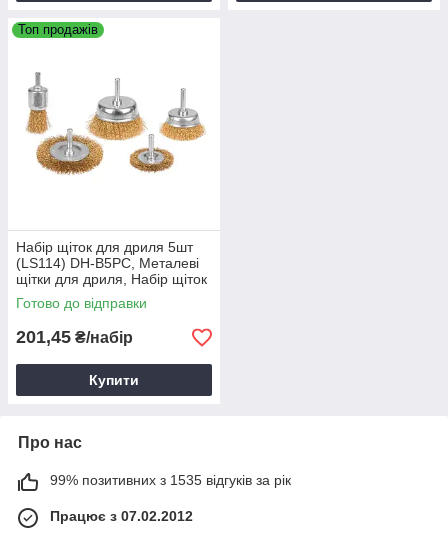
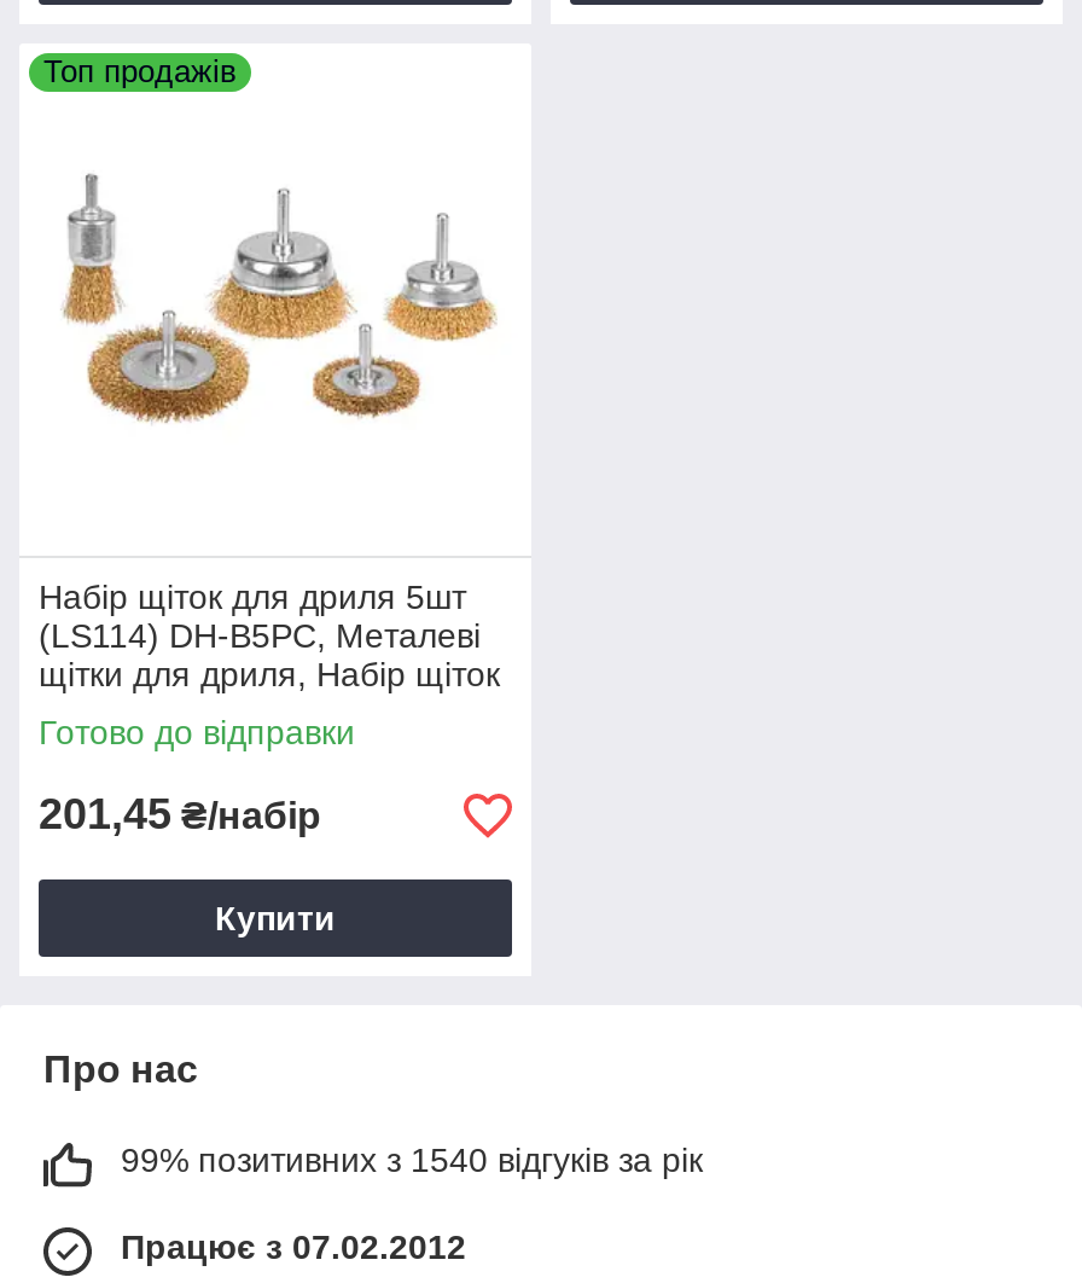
[50,472,291,488] 99% позитивних з 1535 відгуків за рік -> [121,1140,703,1179] 99% позитивних з 1540 відгуків за рік

